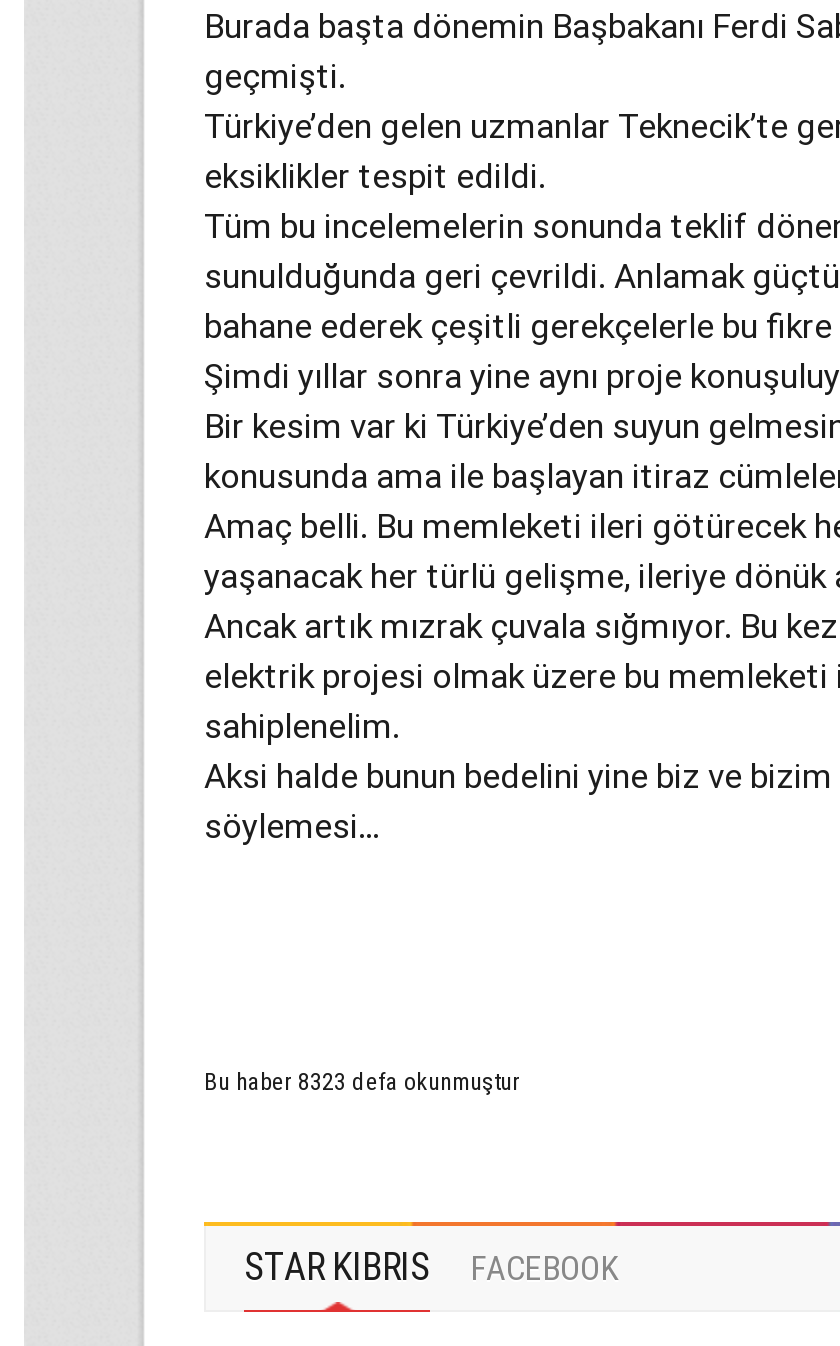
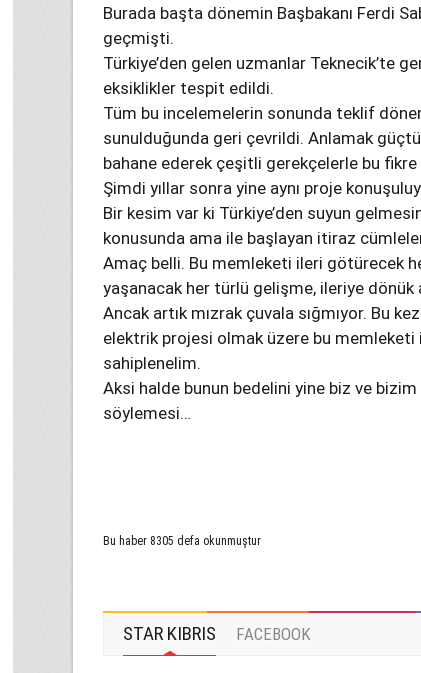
[204,1068,520,1096] Bu haber 8323 defa okunmuştur -> [103,534,261,548] Bu haber 8305 defa okunmuştur

